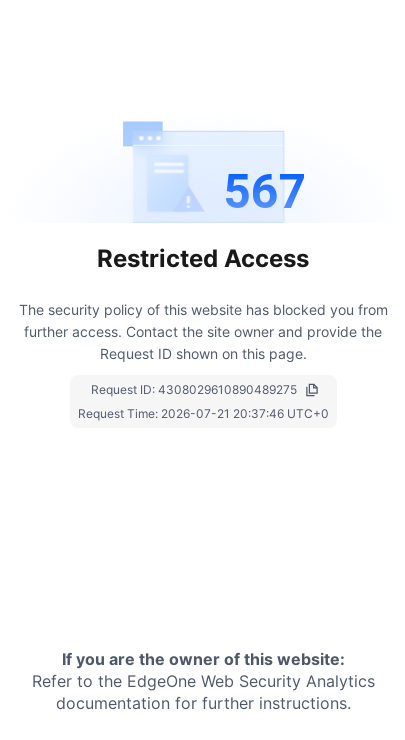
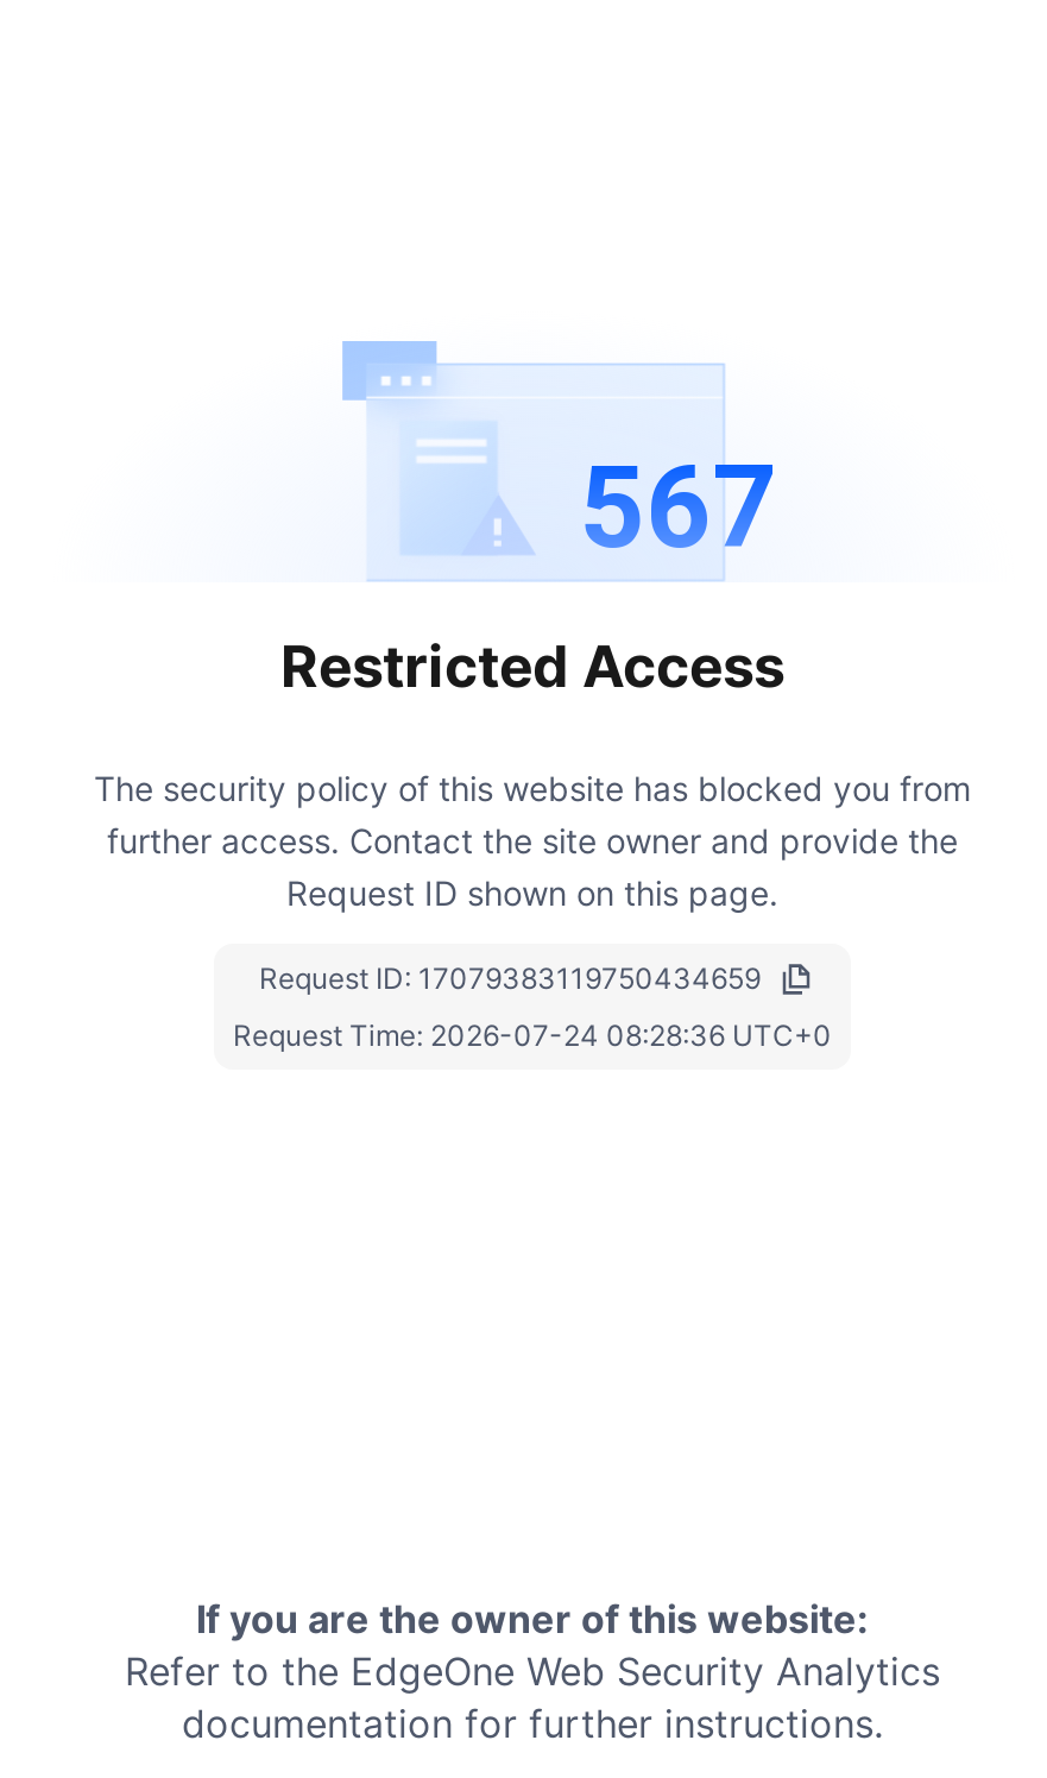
[90,382,296,397] Request ID: 4308029610890489275 -> [259,959,761,995] Request ID: 17079383119750434659
[77,406,328,421] Request Time: 2026-07-21 20:37:46 UTC+0 -> [233,1016,832,1052] Request Time: 2026-07-24 08:28:36 UTC+0

